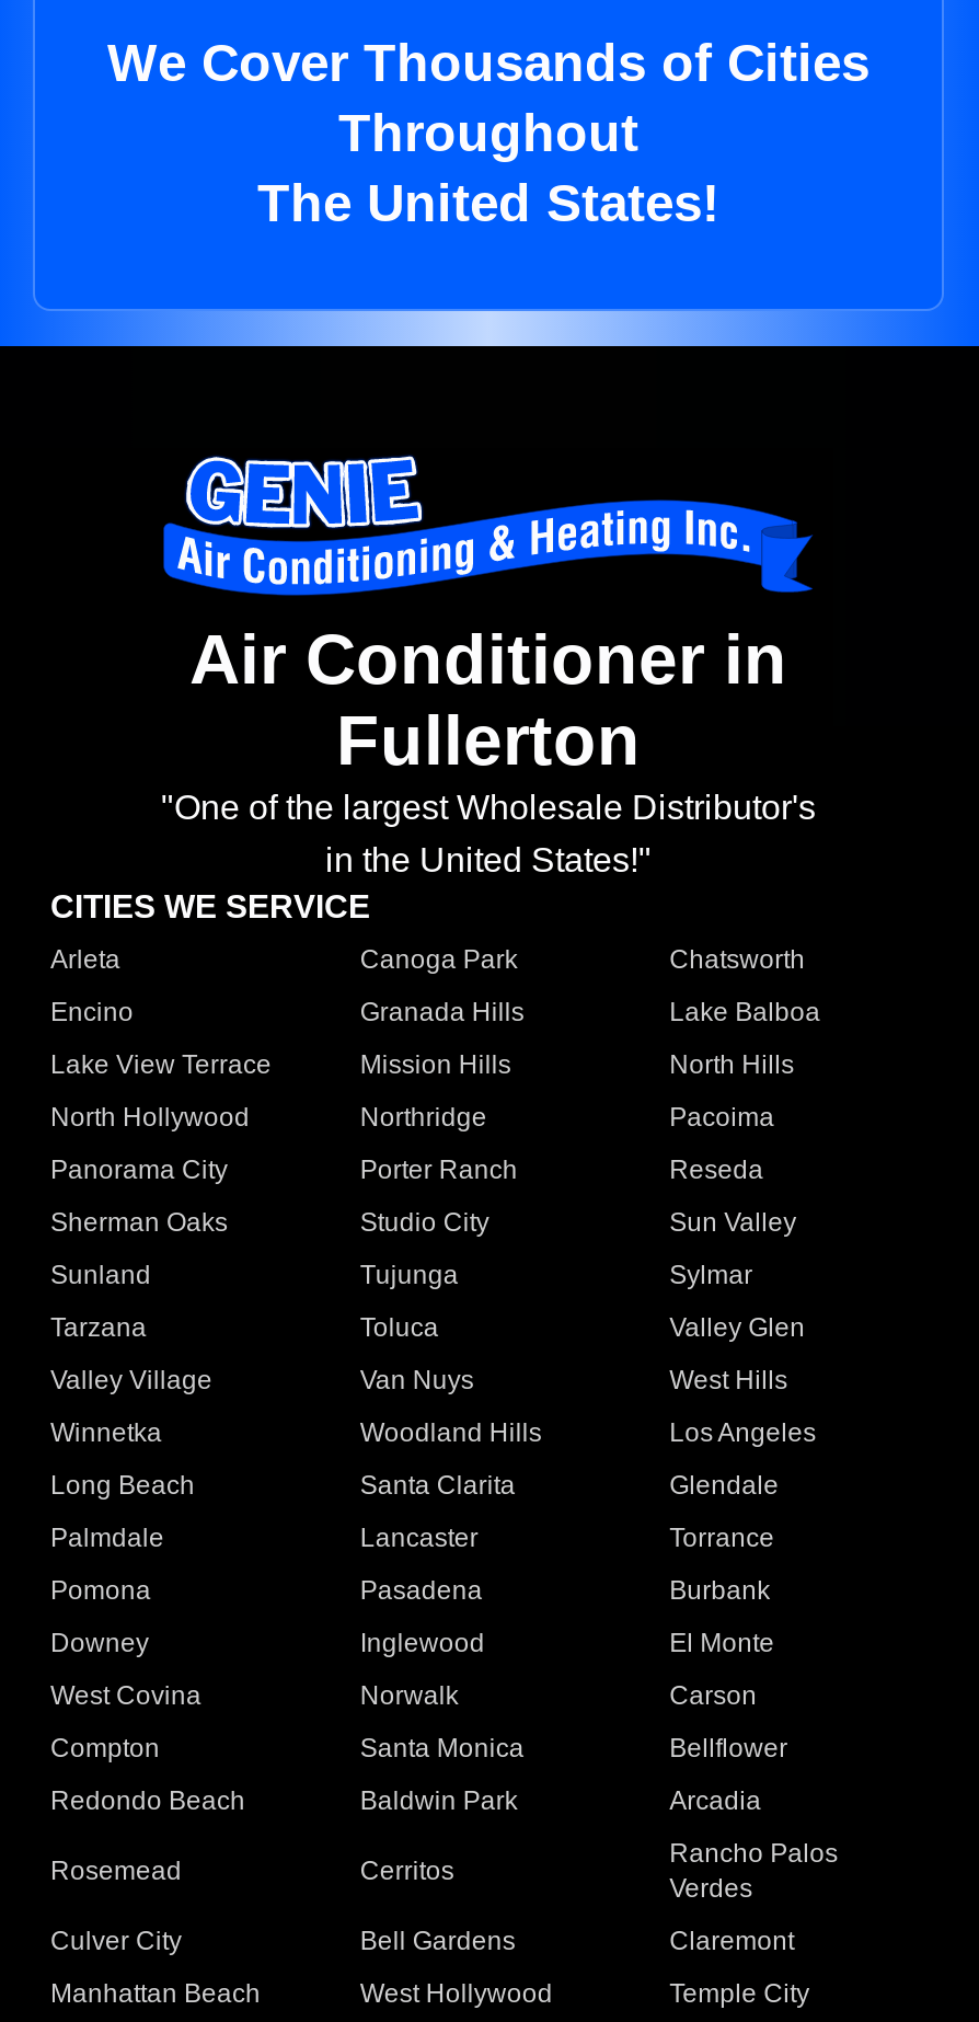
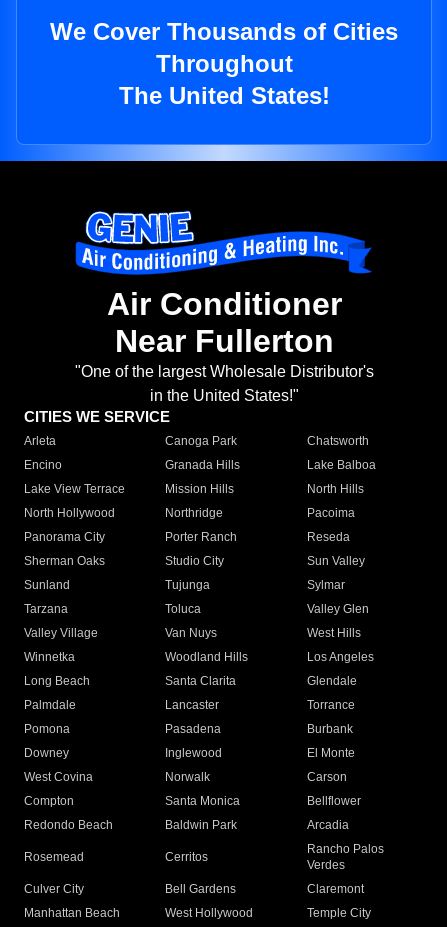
[189,621,787,781] Air Conditioner in | Fullerton -> [106,286,341,359] Air Conditioner | Near Fullerton

